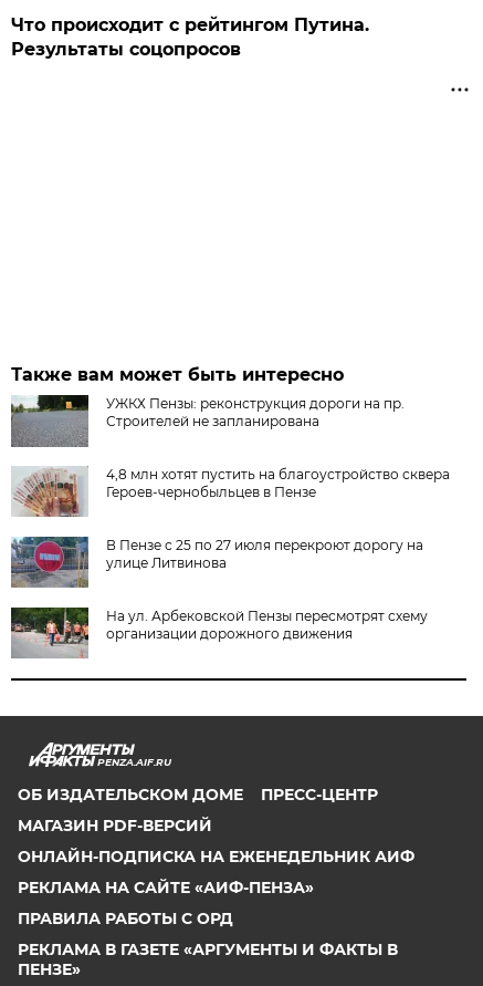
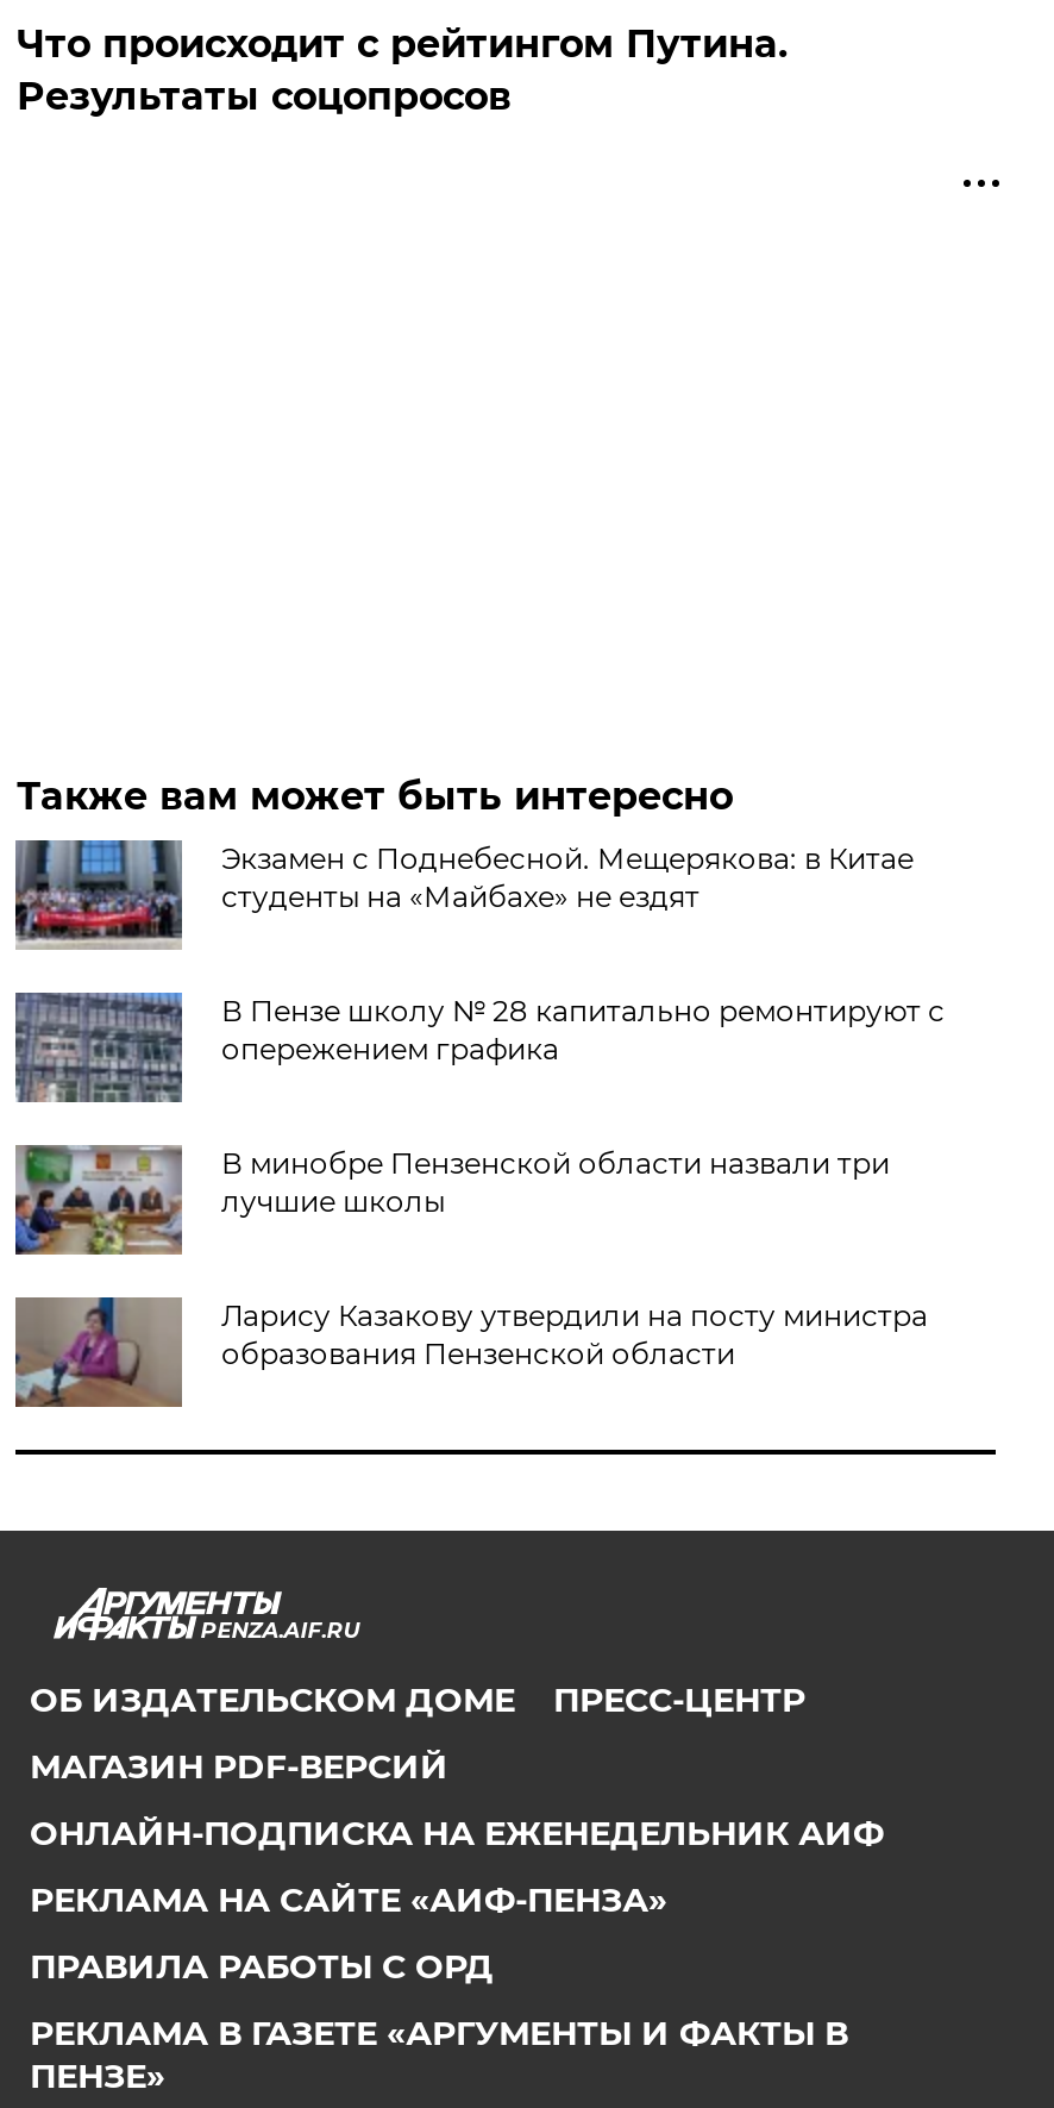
[10,394,405,448] [image] | УЖКХ Пензы: реконструкция дороги на пр. | Строителей не запланирована -> [13,838,913,950] [image] | Экзамен с Поднебесной. Мещерякова: в Китае | студенты на «Майбахе» не ездят
[12,466,450,518] [image] | 4,8 млн хотят пустить на благоустройство сквера | Героев-чернобыльцев в Пензе -> [13,990,944,1105] [image] | В Пензе школу № 28 капитально ремонтируют с | опережением графика
[10,536,424,588] [image] | В Пензе с 25 по 27 июля перекроют дорогу на | улице Литвинова -> [13,1143,890,1257] [image] | В минобре Пензенской области назвали три | лучшие школы
[10,606,428,658] [image] | На ул. Арбековской Пензы пересмотрят схему | организации дорожного движения -> [13,1295,928,1409] [image] | Ларису Казакову утвердили на посту министра | образования Пензенской области

